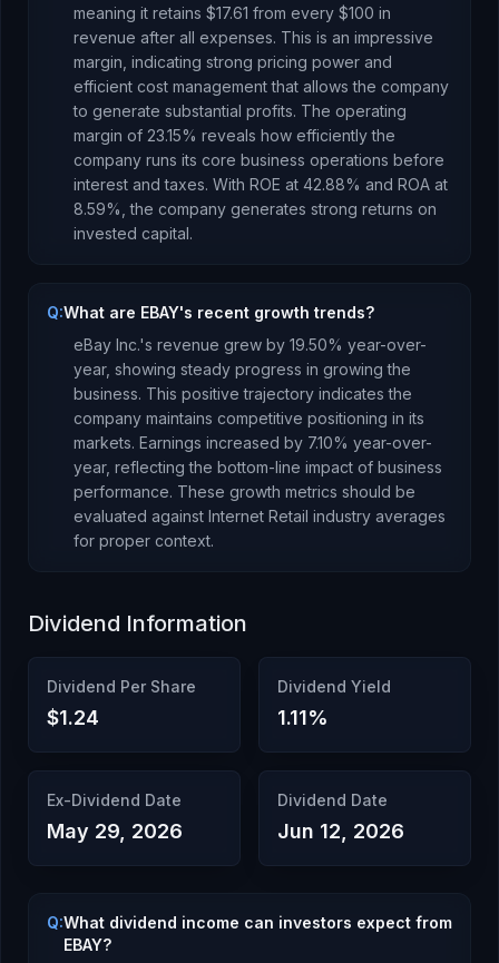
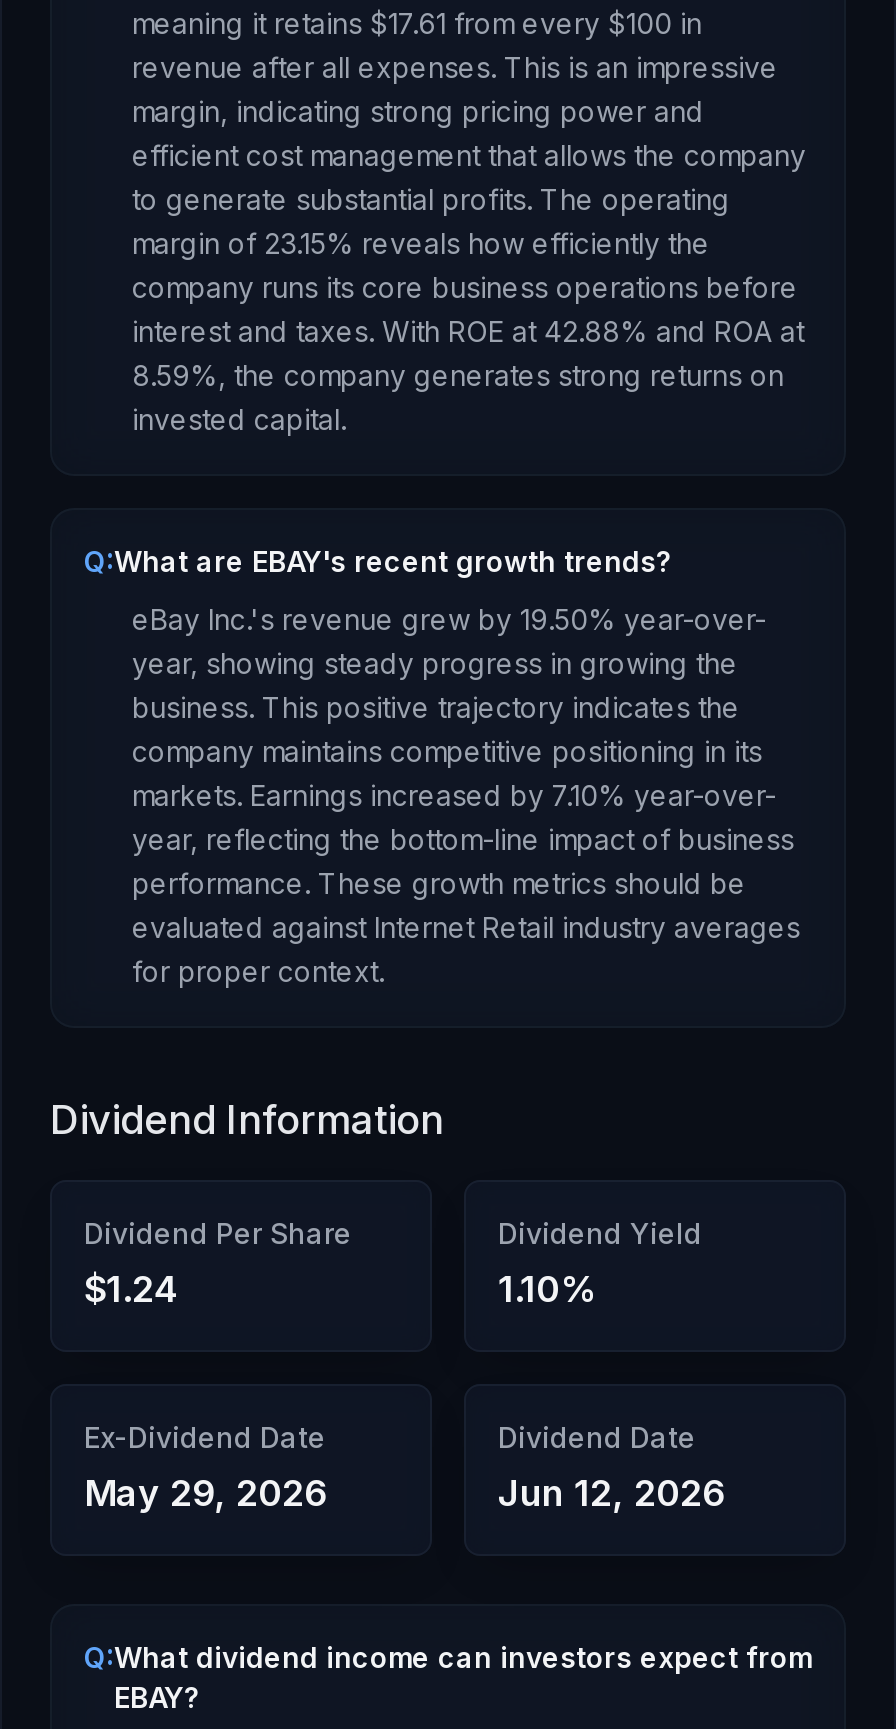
[277,706,329,729] 1.11% -> [498,1268,598,1310] 1.10%

